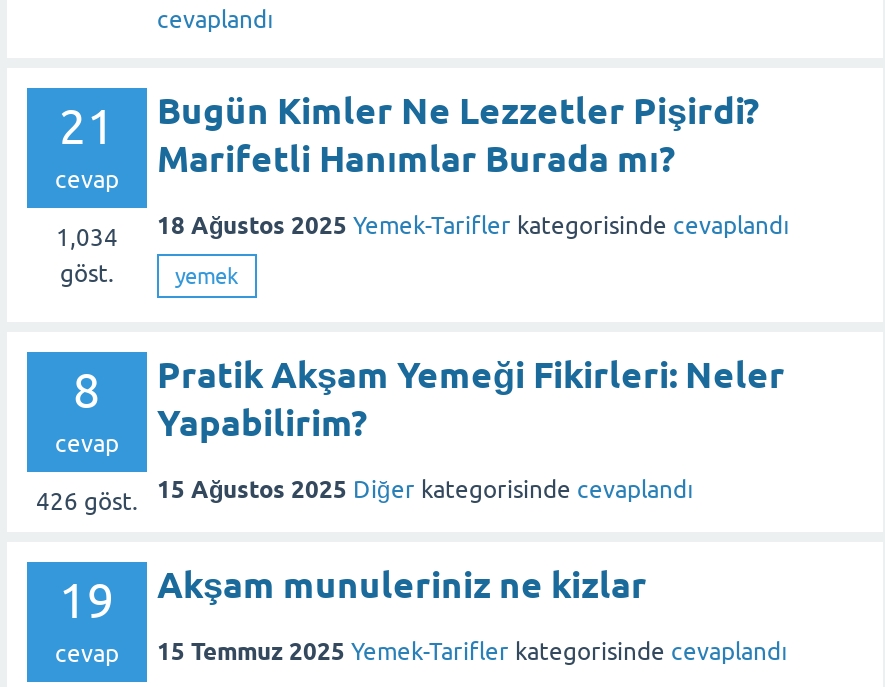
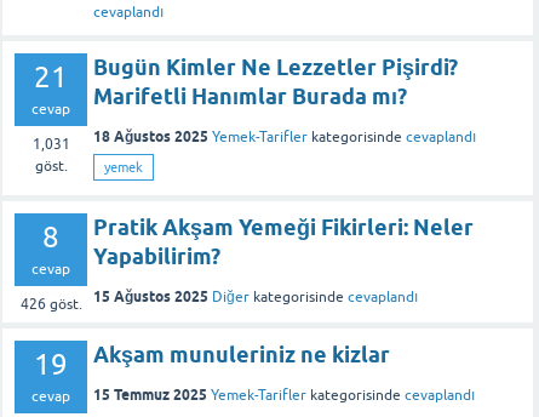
[56,209,789,251] 1,034 18 Ağustos 2025 Yemek-Tarifler kategorisinde cevaplandı -> [32,127,476,152] 1,031 18 Ağustos 2025 Yemek-Tarifler kategorisinde cevaplandı

